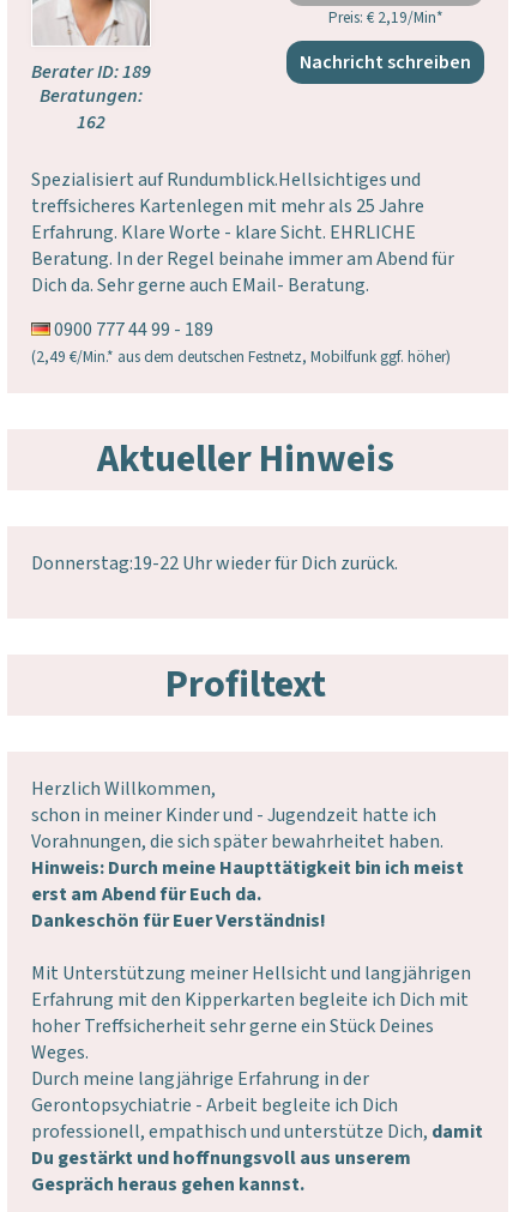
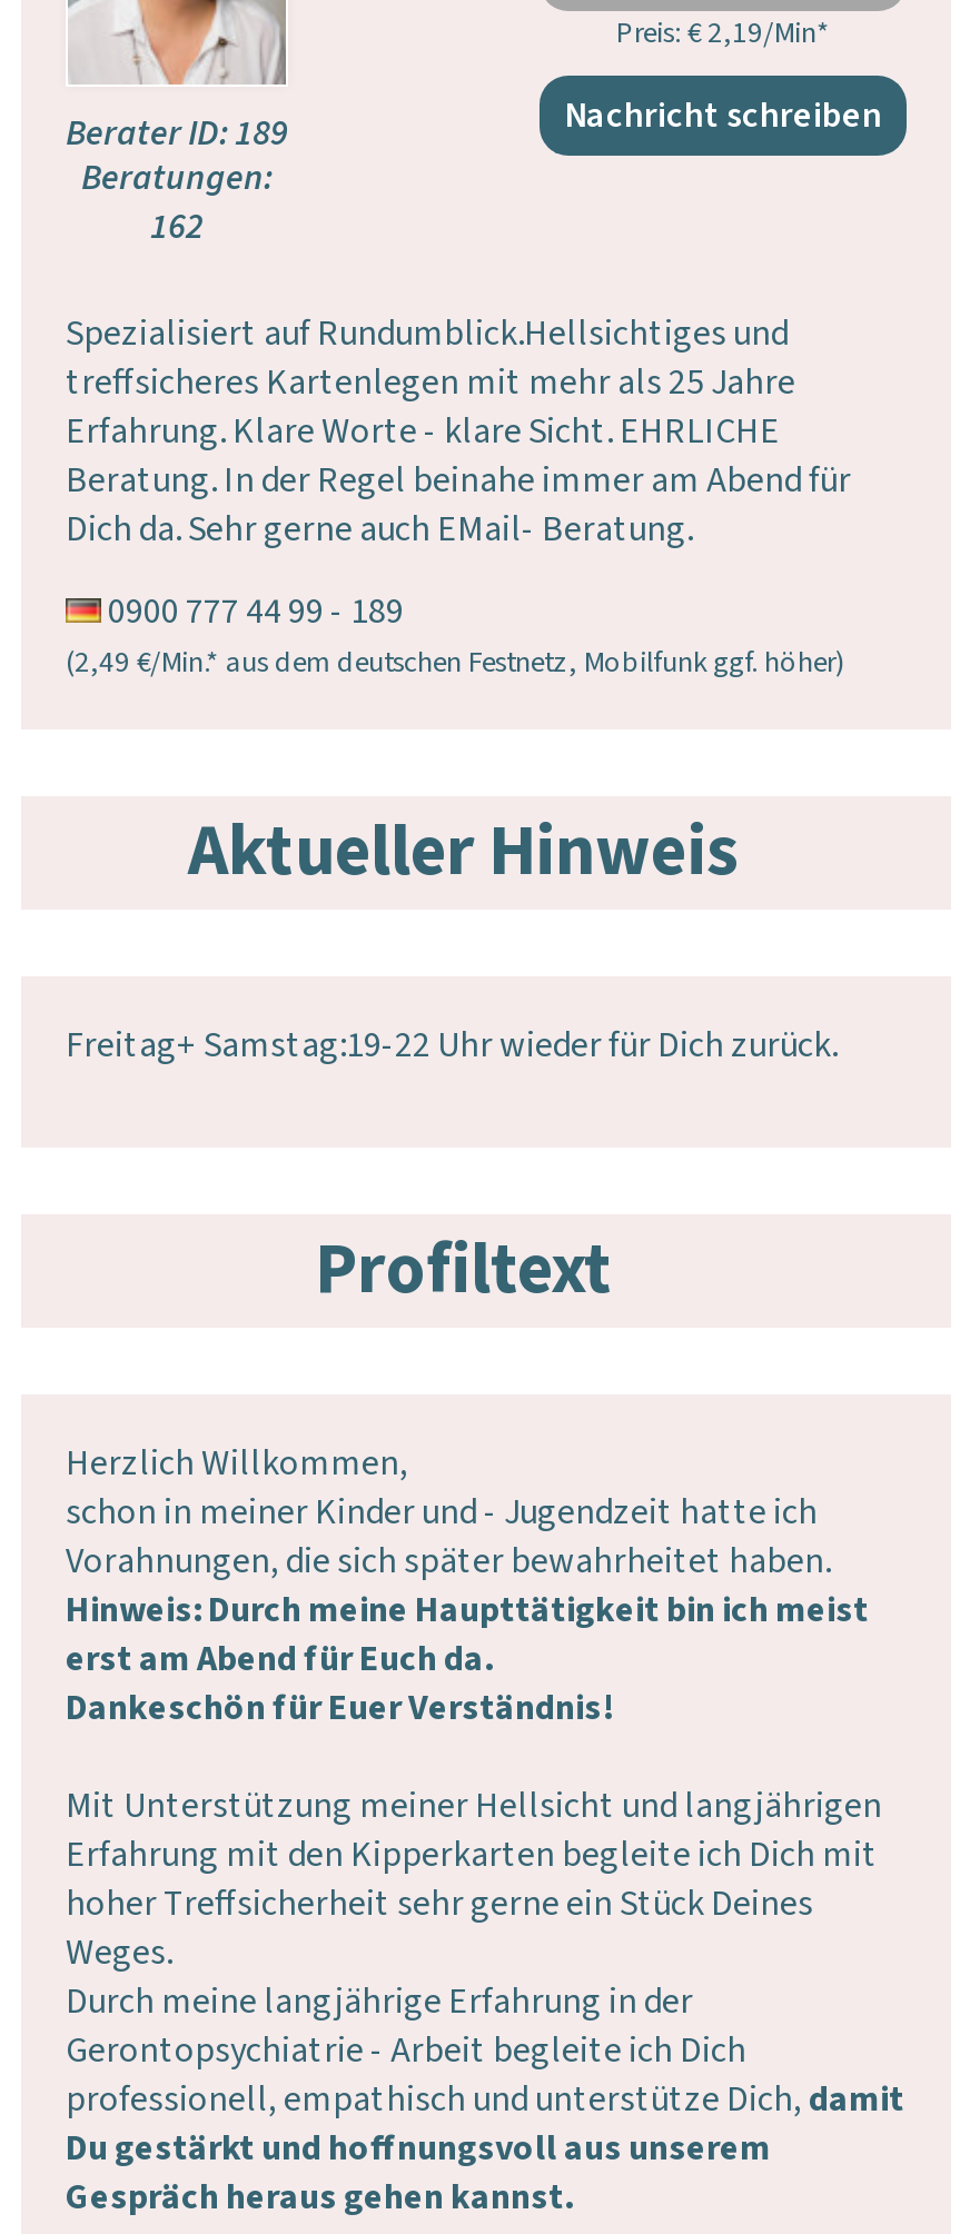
[31,550,398,577] Donnerstag:19-22 Uhr wieder für Dich zurück. -> [66,1021,838,1070] Freitag+ Samstag:19-22 Uhr wieder für Dich zurück.

